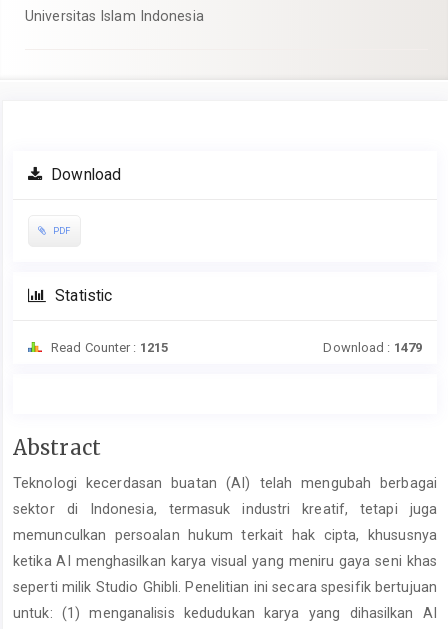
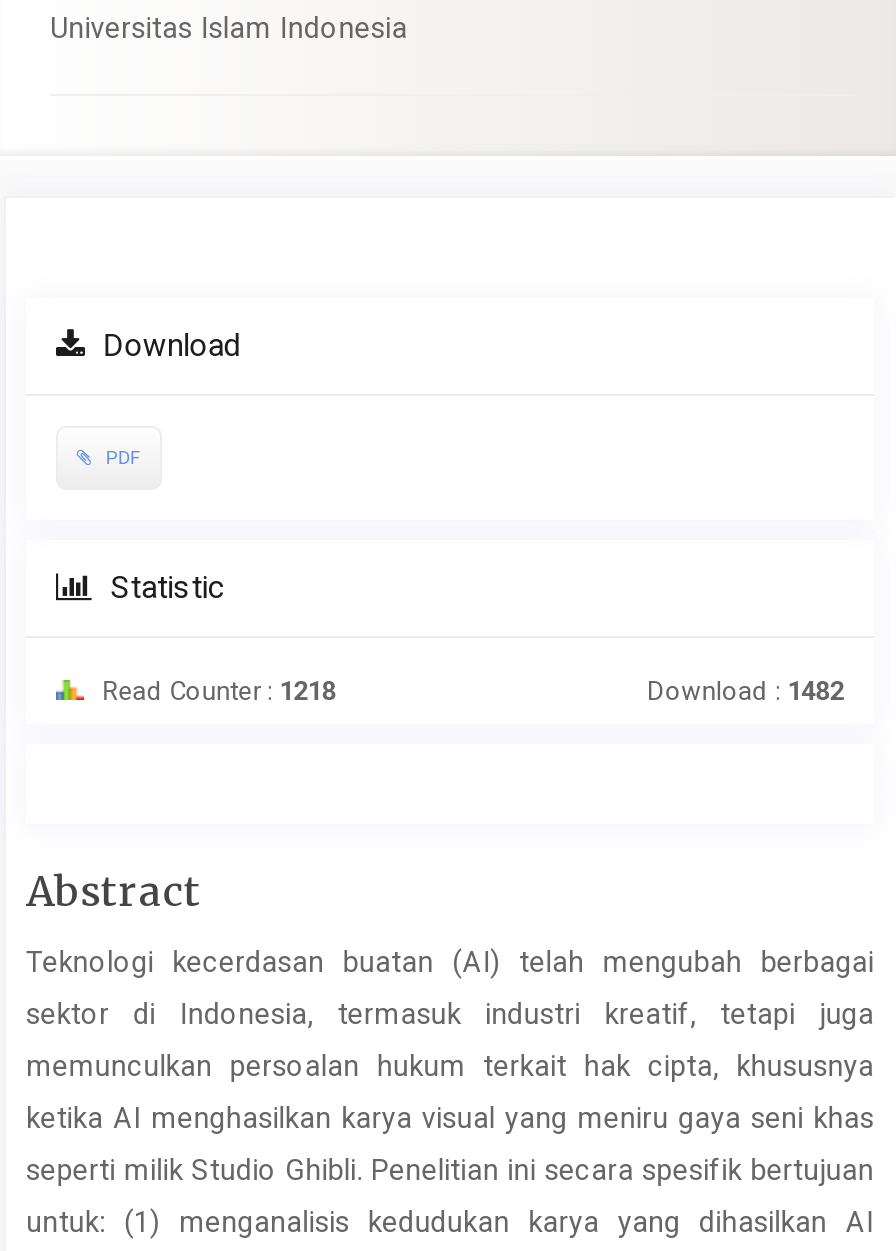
[48,340,168,355] Read Counter : 1215 -> [96,676,336,706] Read Counter : 1218
[323,340,422,355] Download : 1479 -> [647,676,844,706] Download : 1482

